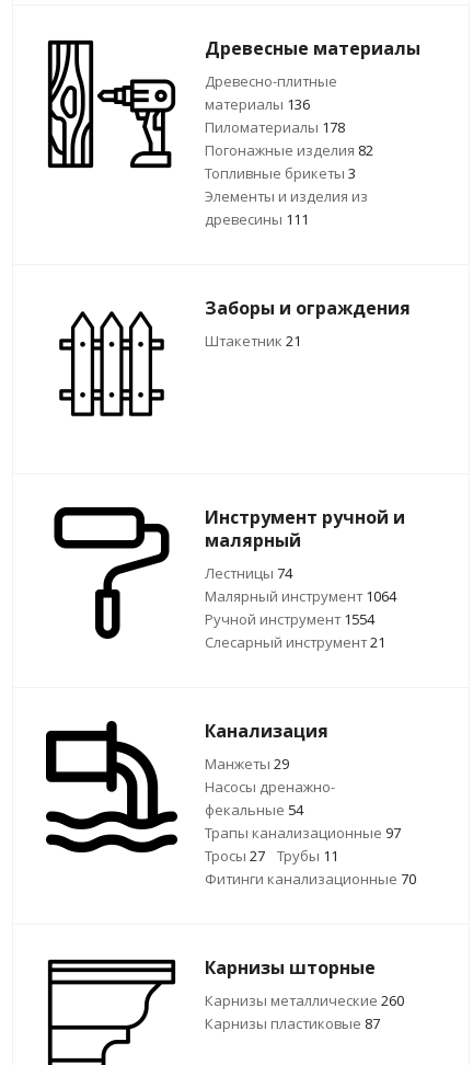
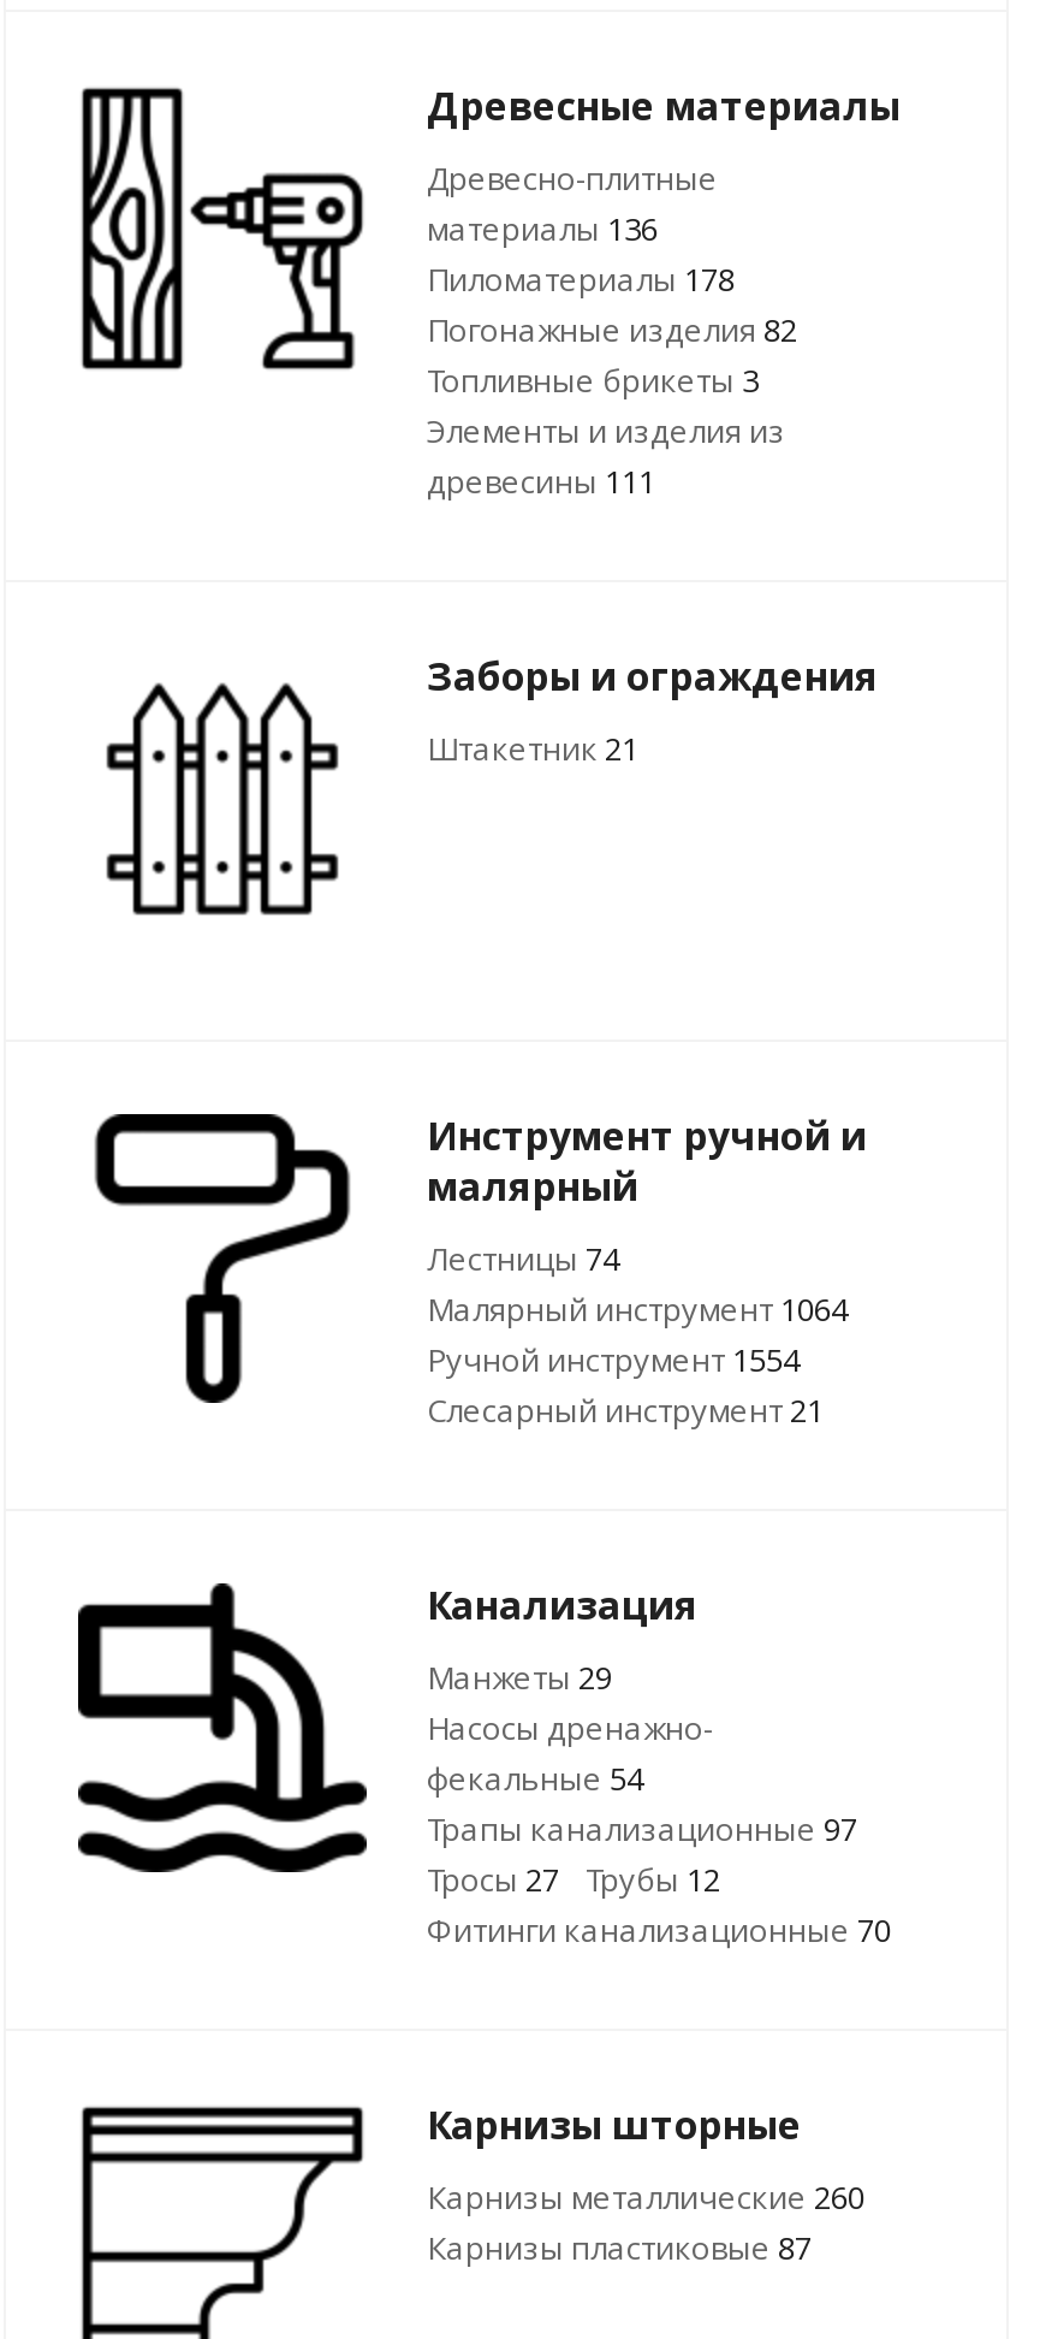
[205,846,338,866] Тросы 27 Трубы 11 -> [427,1858,720,1901] Тросы 27 Трубы 12

